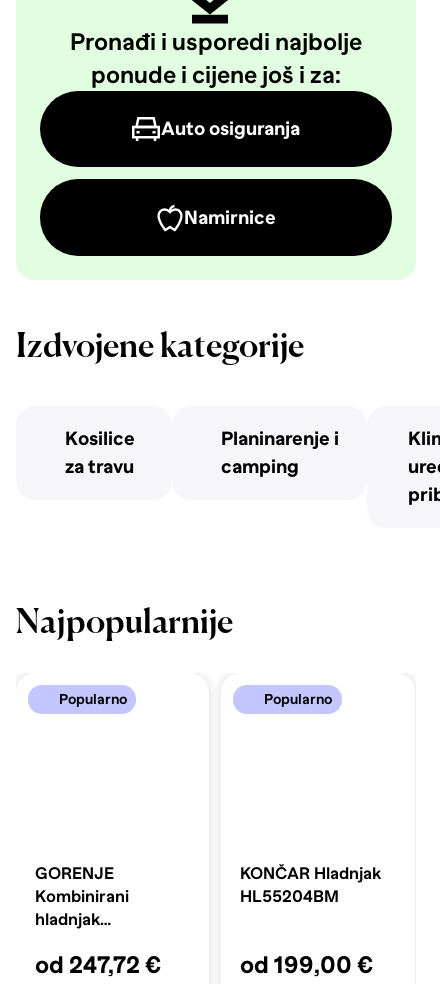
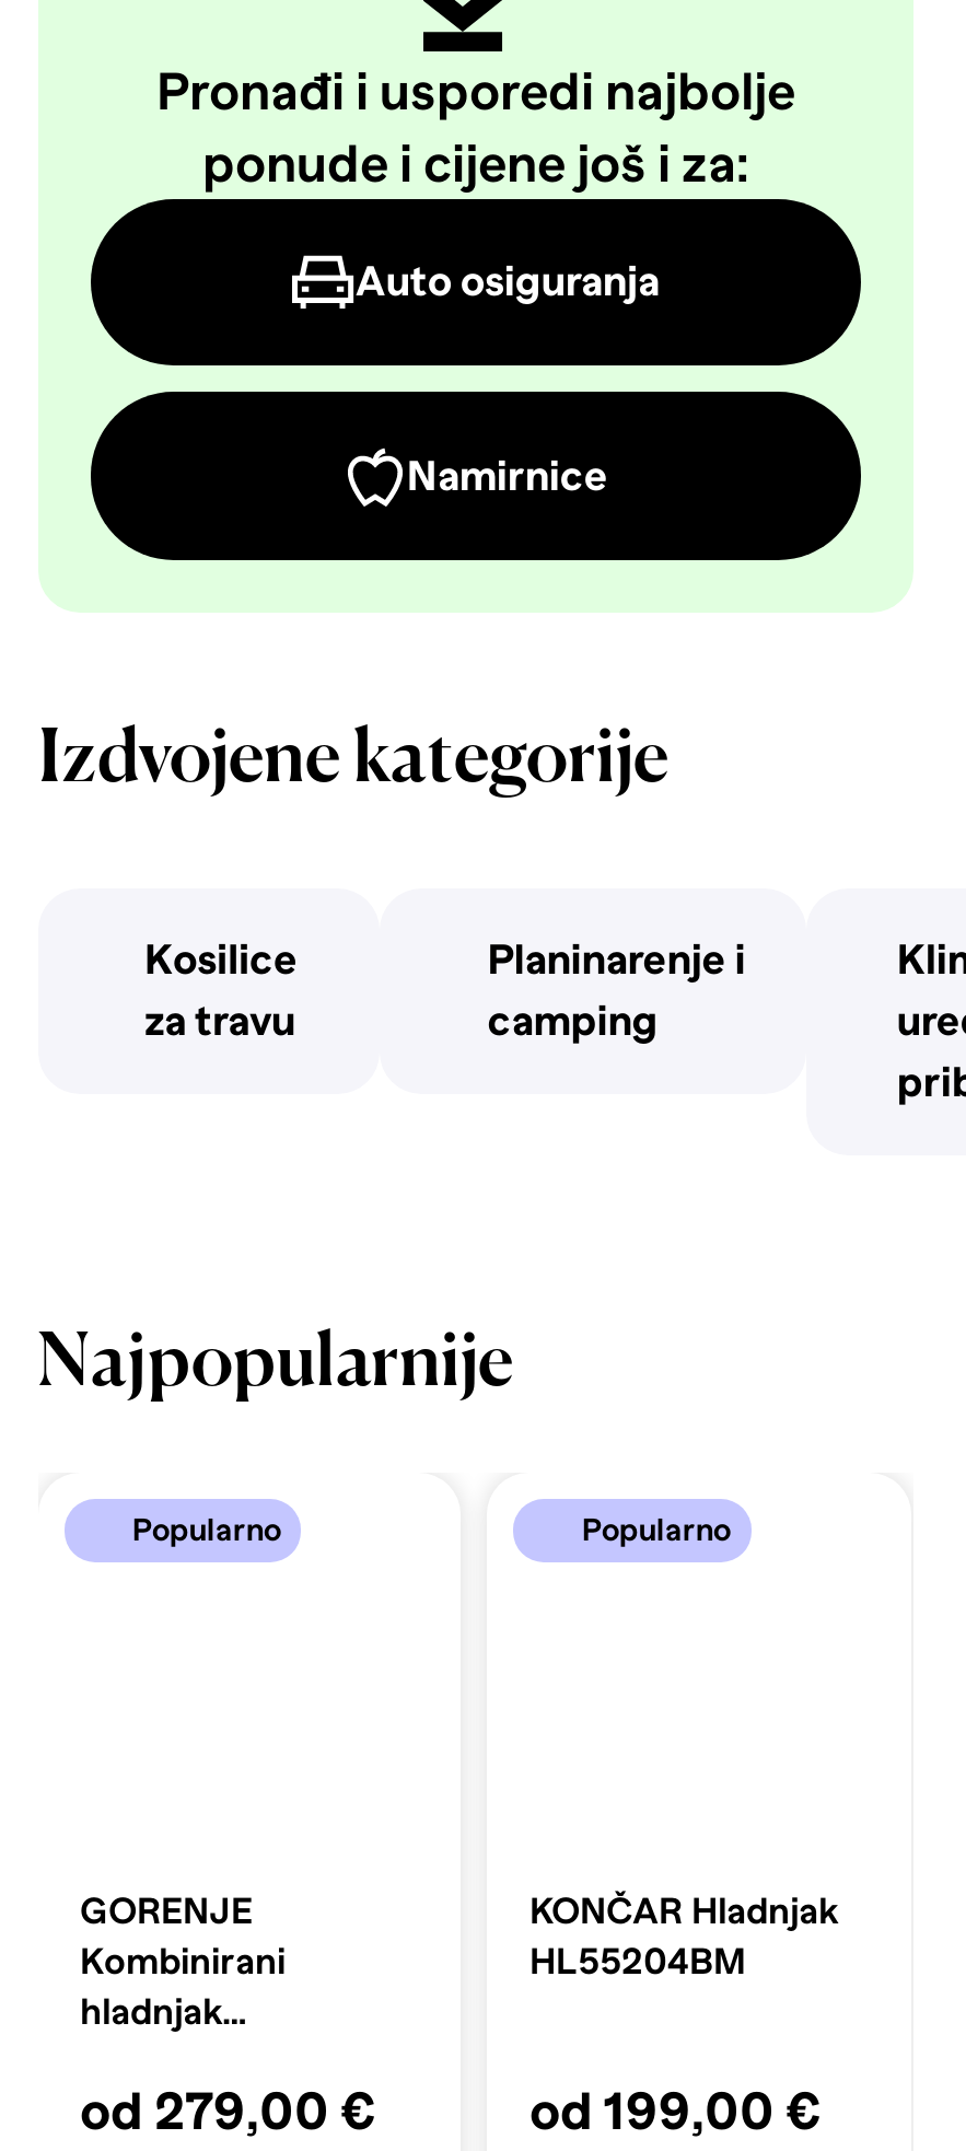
[35,951,161,978] od 247,72 € -> [80,2081,375,2140] od 279,00 €

